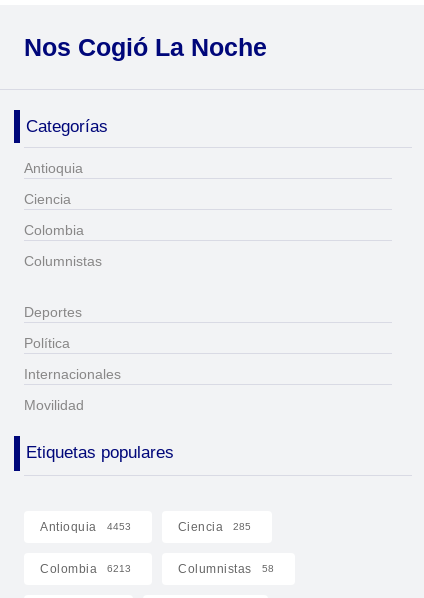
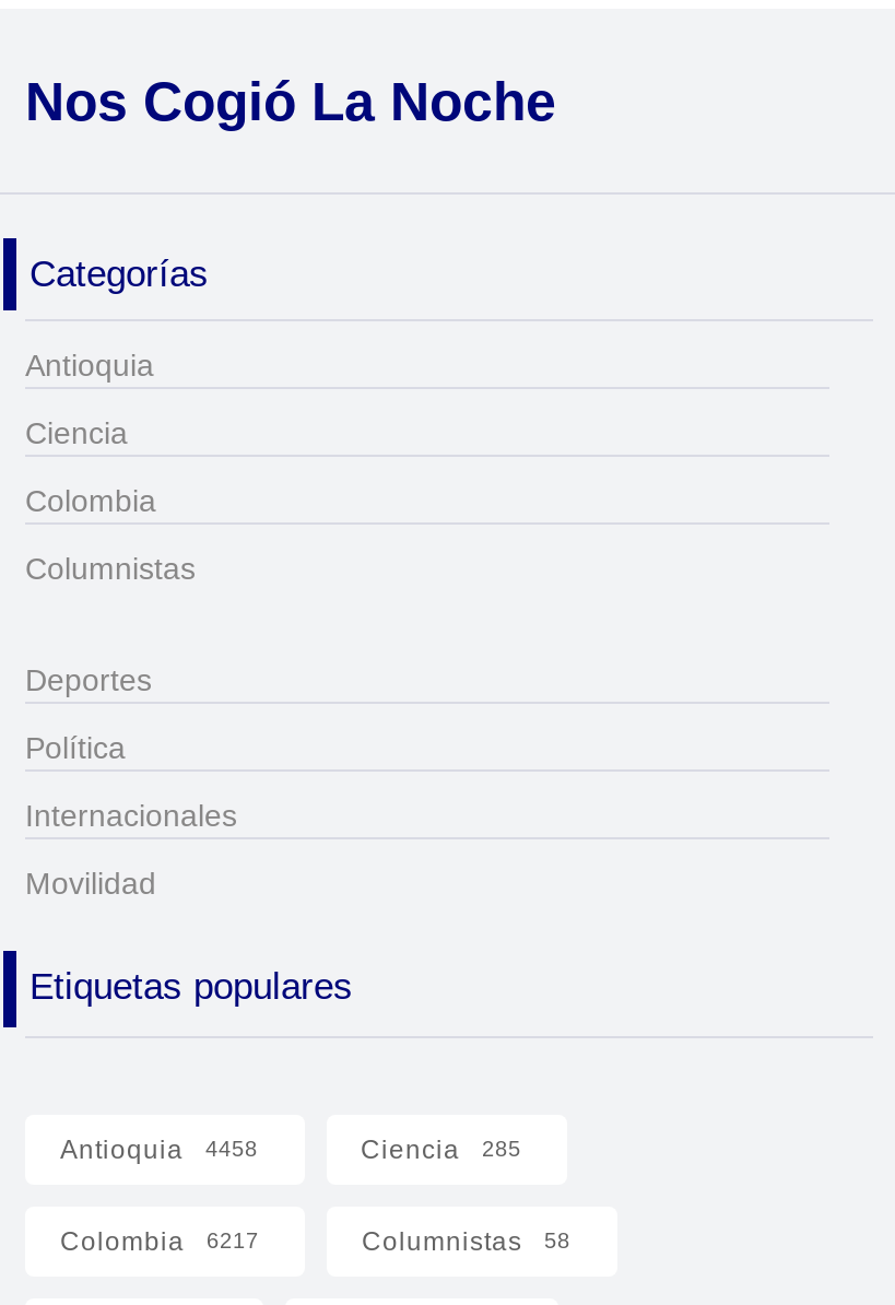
[40,520,130,534] Antioquia 4453 -> [60,1136,258,1166] Antioquia 4458
[40,562,131,576] Colombia 6213 -> [60,1227,259,1258] Colombia 6217

